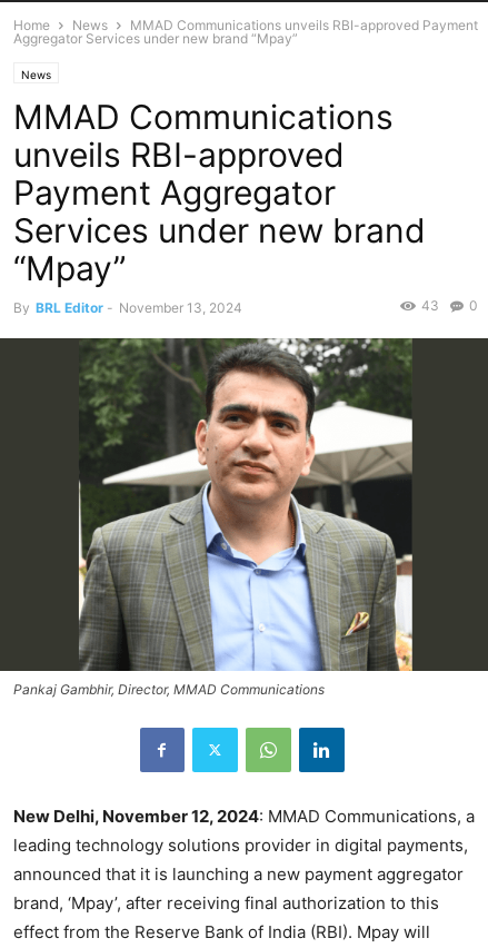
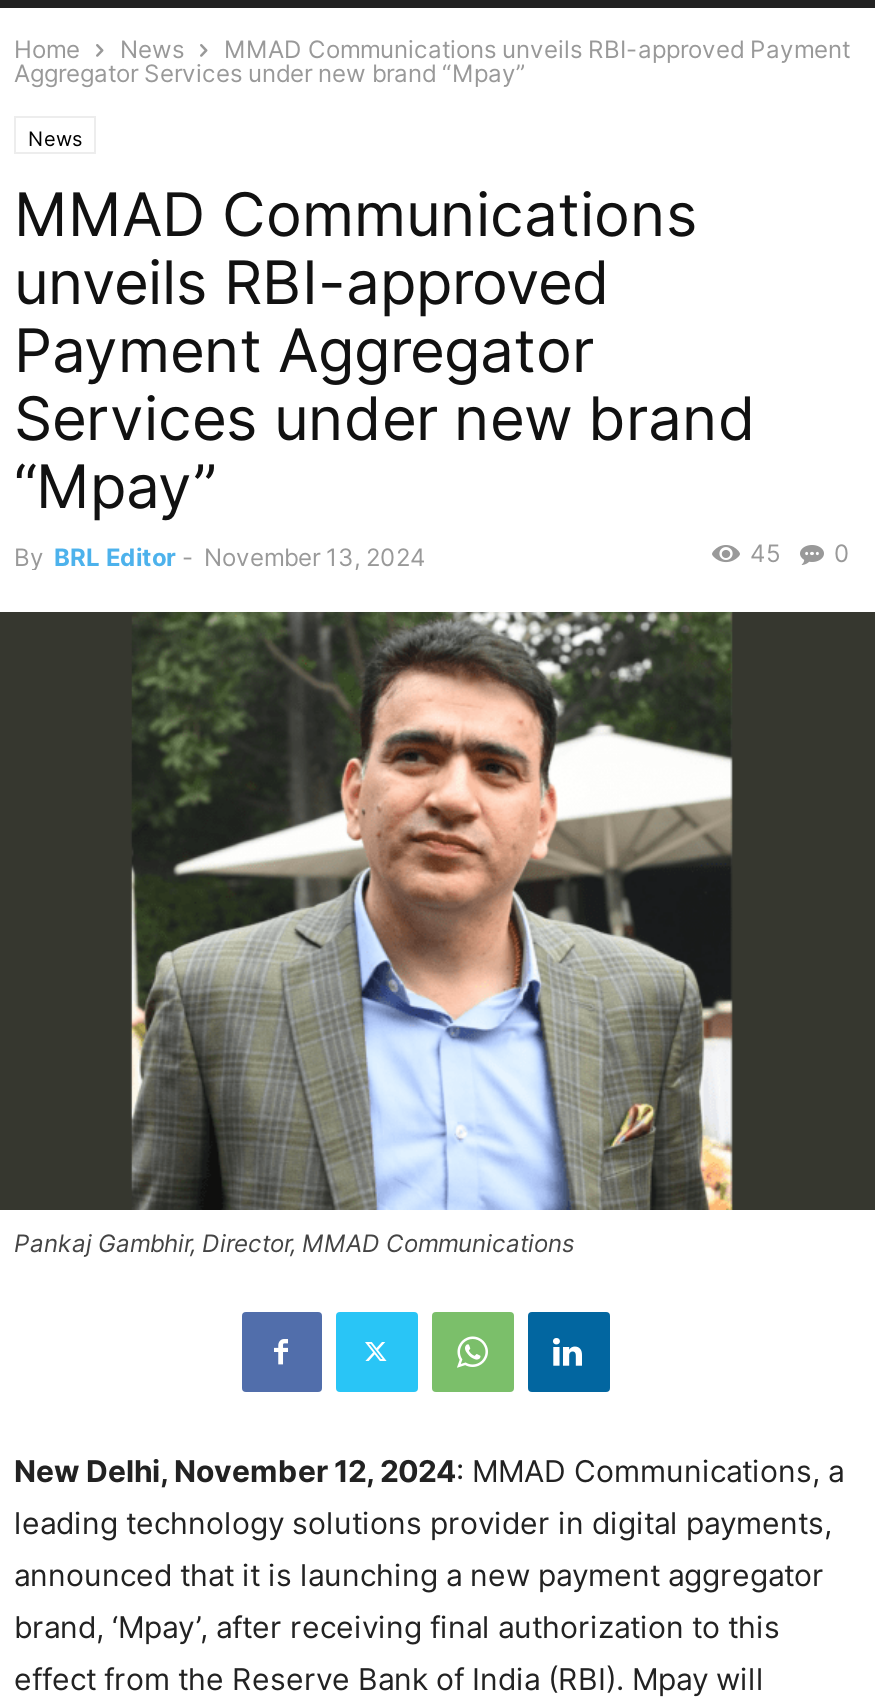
[421,297,478,314] 43 0 -> [750,538,850,568] 45 0

